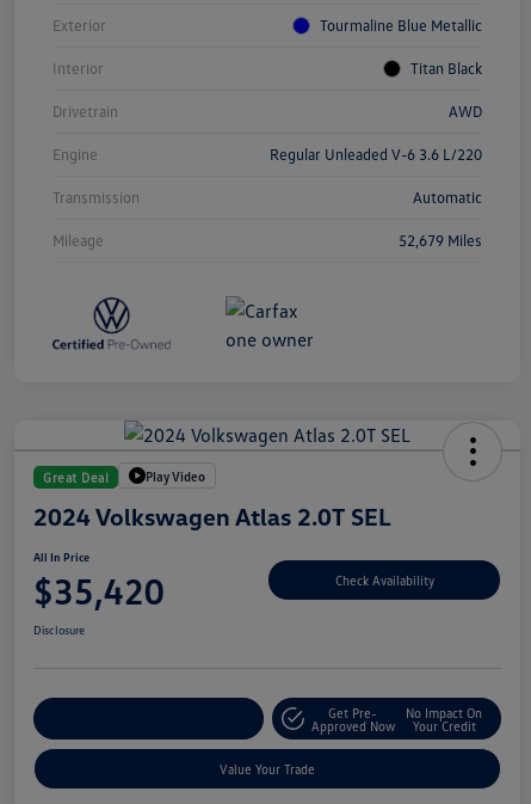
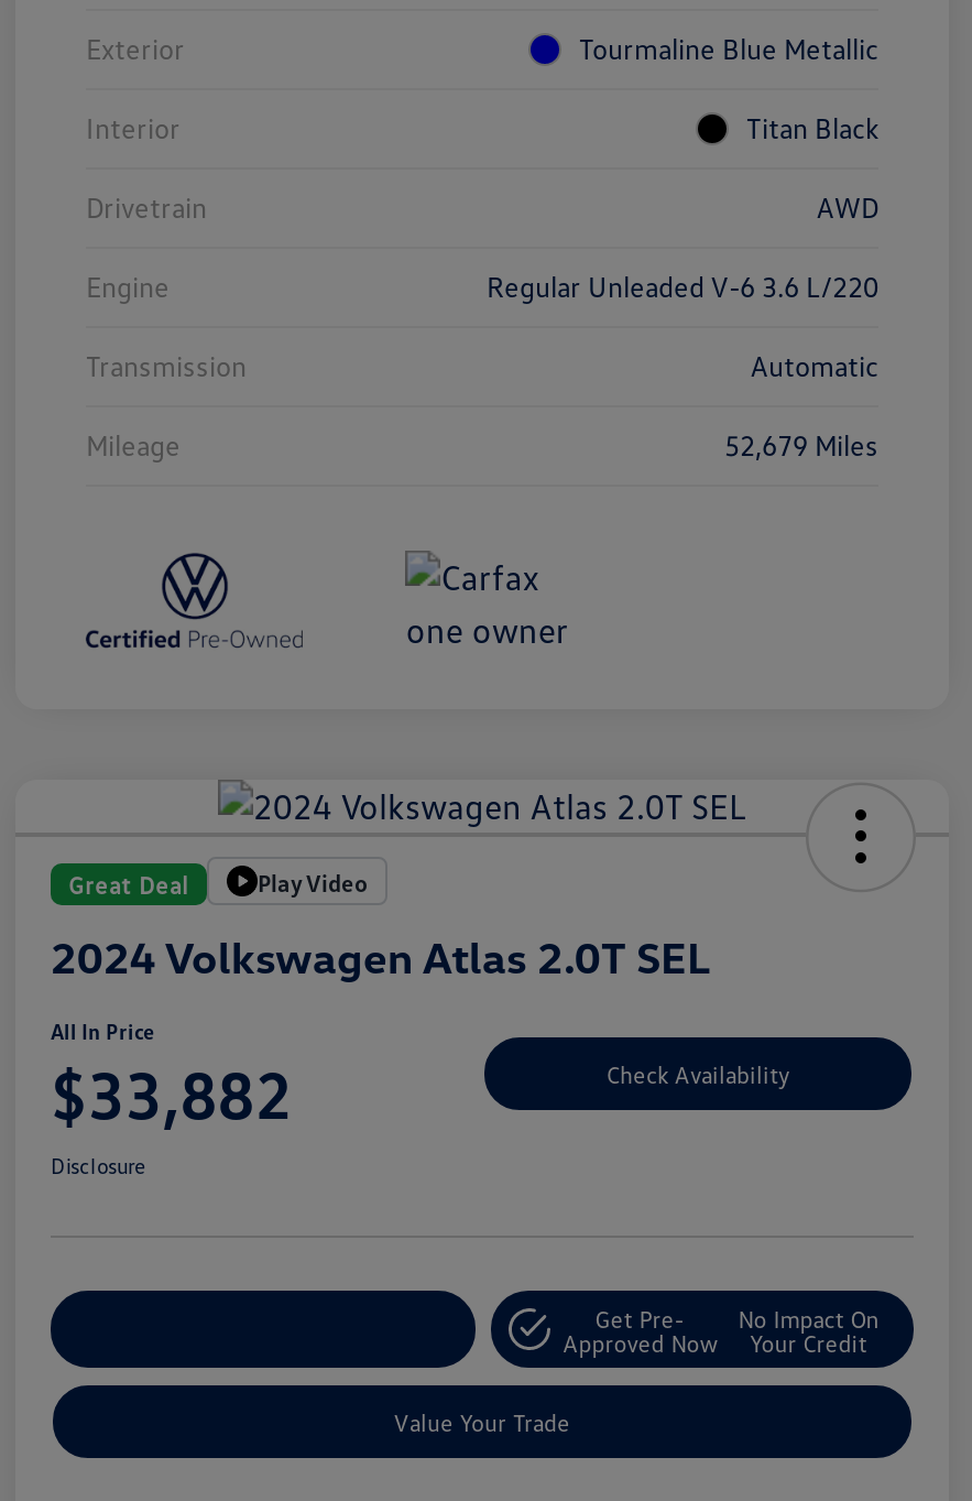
[33,569,165,613] $35,420 -> [51,1053,293,1135] $33,882

